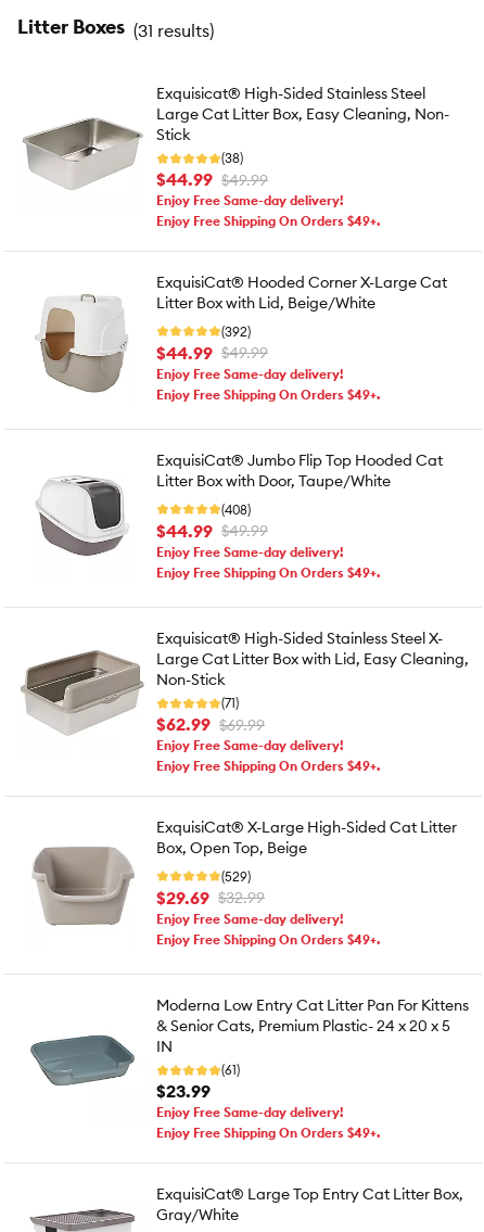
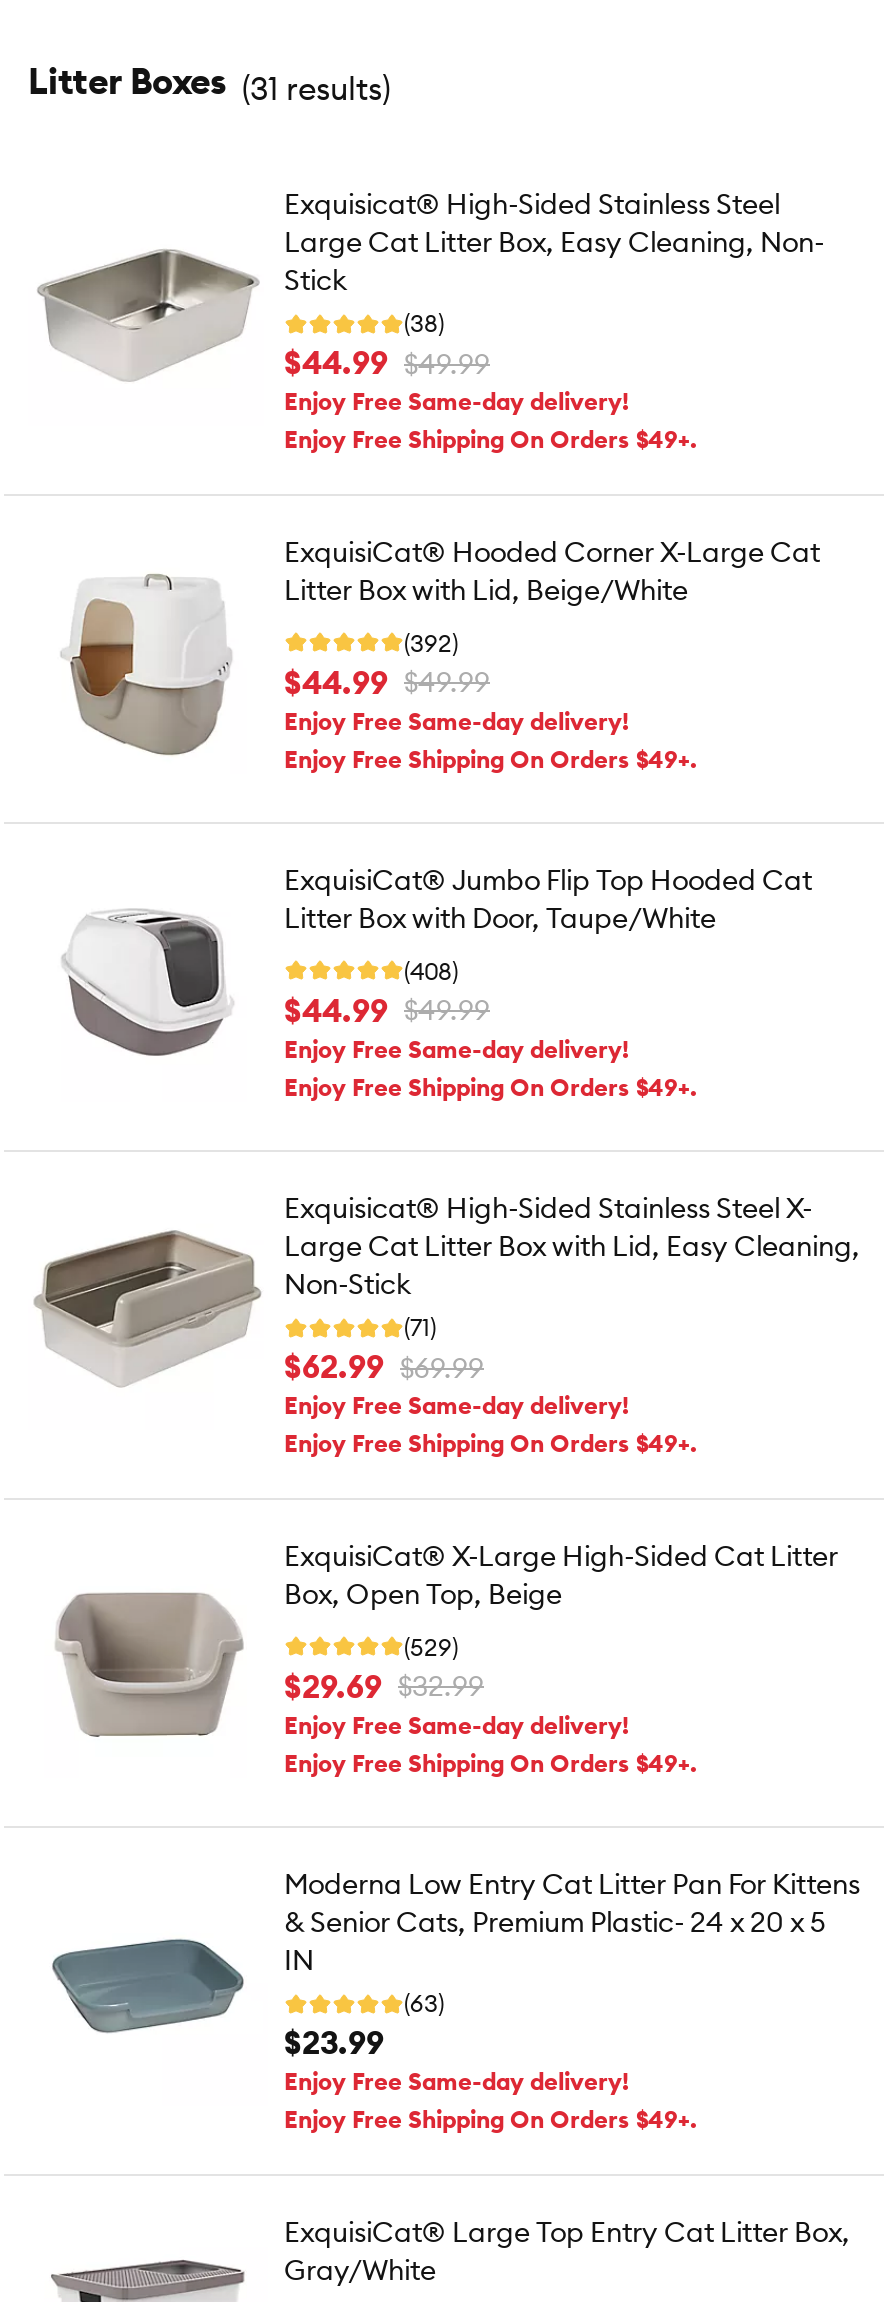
[221,1062,240,1078] (61) -> [404,1988,444,2018] (63)

